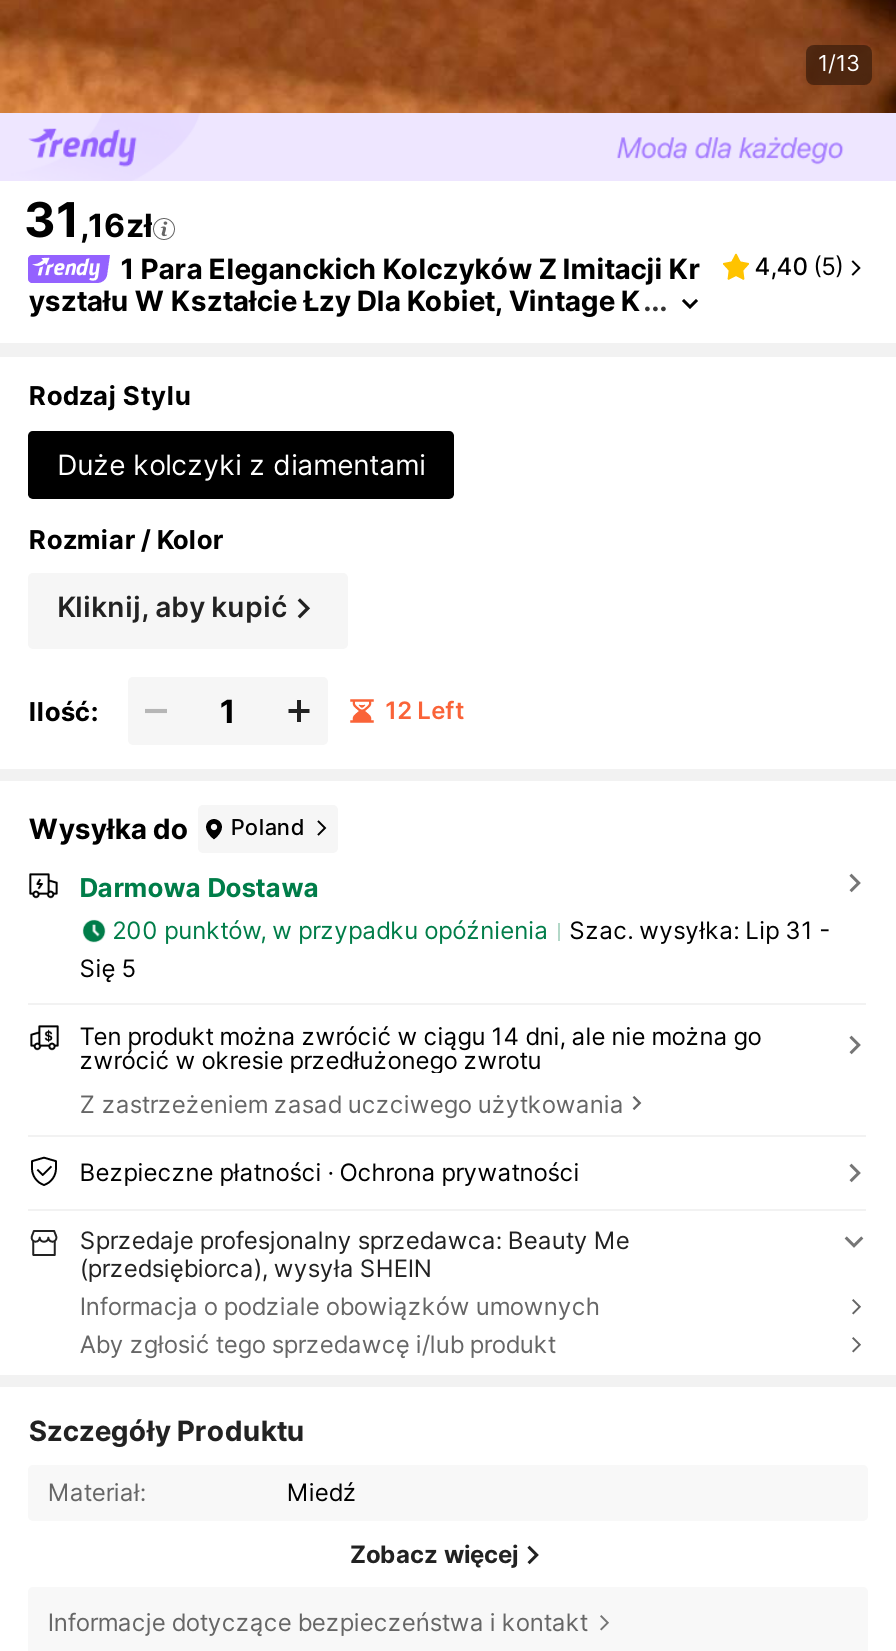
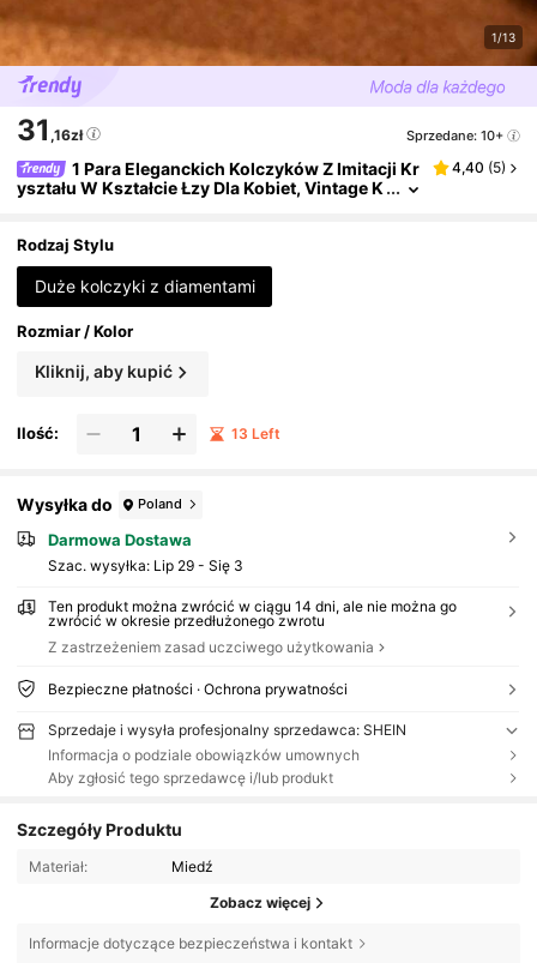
none -> [407,127,504,143] Sprzedane: 10+
[385,695,465,725] 12 Left -> [231,425,280,443] 13 Left
[79,916,831,983] 200 punktów, w przypadku opóźnienia | Szac. wysyłka: Lip 31 - | Się 5 -> [48,557,243,575] Szac. wysyłka: Lip 29 - Się 3
[80,1226,630,1284] Sprzedaje profesjonalny sprzedawca: Beauty Me | (przedsiębiorca), wysyła SHEIN -> [48,720,406,738] Sprzedaje i wysyła profesjonalny sprzedawca: SHEIN

